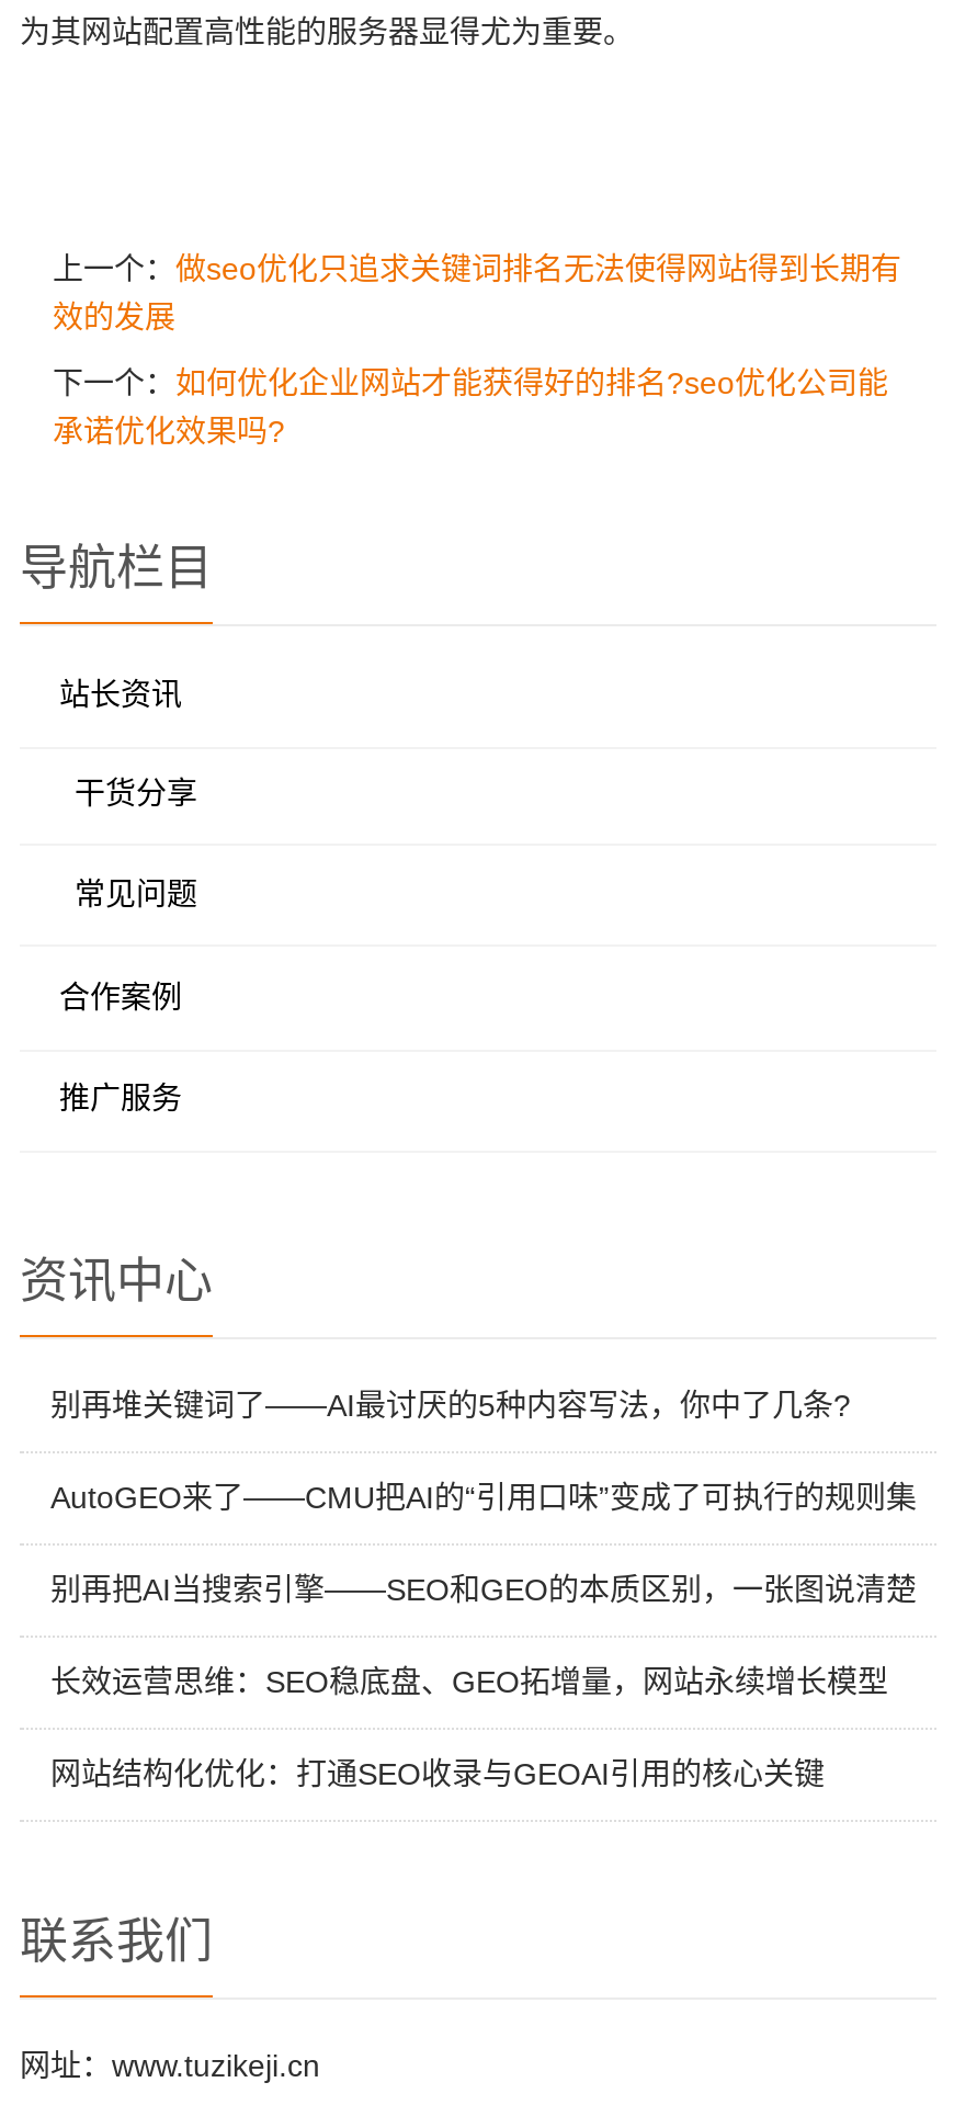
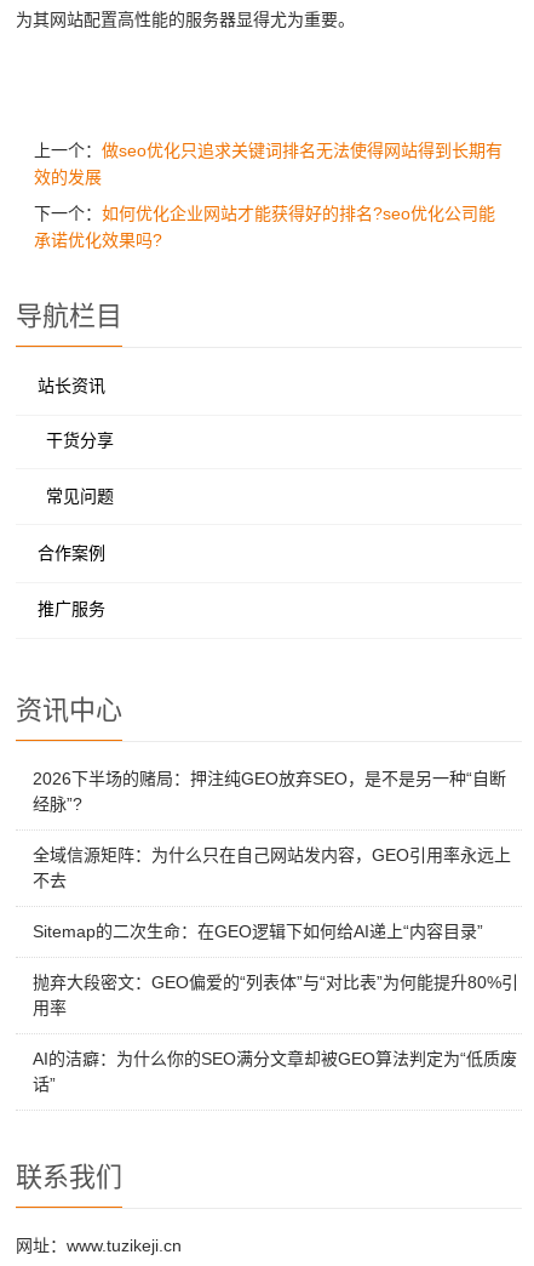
[50,1388,851,1423] 别再堆关键词了——AI最讨厌的5种内容写法，你中了几条? -> [33,769,506,814] 2026下半场的赌局：押注纯GEO放弃SEO，是不是另一种“自断 | 经脉”?
[50,1480,917,1515] AutoGEO来了——CMU把AI的“引用口味”变成了可执行的规则集 -> [33,845,511,890] 全域信源矩阵：为什么只在自己网站发内容，GEO引用率永远上 | 不去
[50,1572,917,1607] 别再把AI当搜索引擎——SEO和GEO的本质区别，一张图说清楚 -> [33,922,483,941] Sitemap的二次生命：在GEO逻辑下如何给AI递上“内容目录”
[50,1664,888,1699] 长效运营思维：SEO稳底盘、GEO拓增量，网站永续增长模型 -> [33,973,518,1017] 抛弃大段密文：GEO偏爱的“列表体”与“对比表”为何能提升80%引 | 用率
[50,1756,825,1791] 网站结构化优化：打通SEO收录与GEOAI引用的核心关键 -> [33,1049,517,1094] AI的洁癖：为什么你的SEO满分文章却被GEO算法判定为“低质废 | 话”

